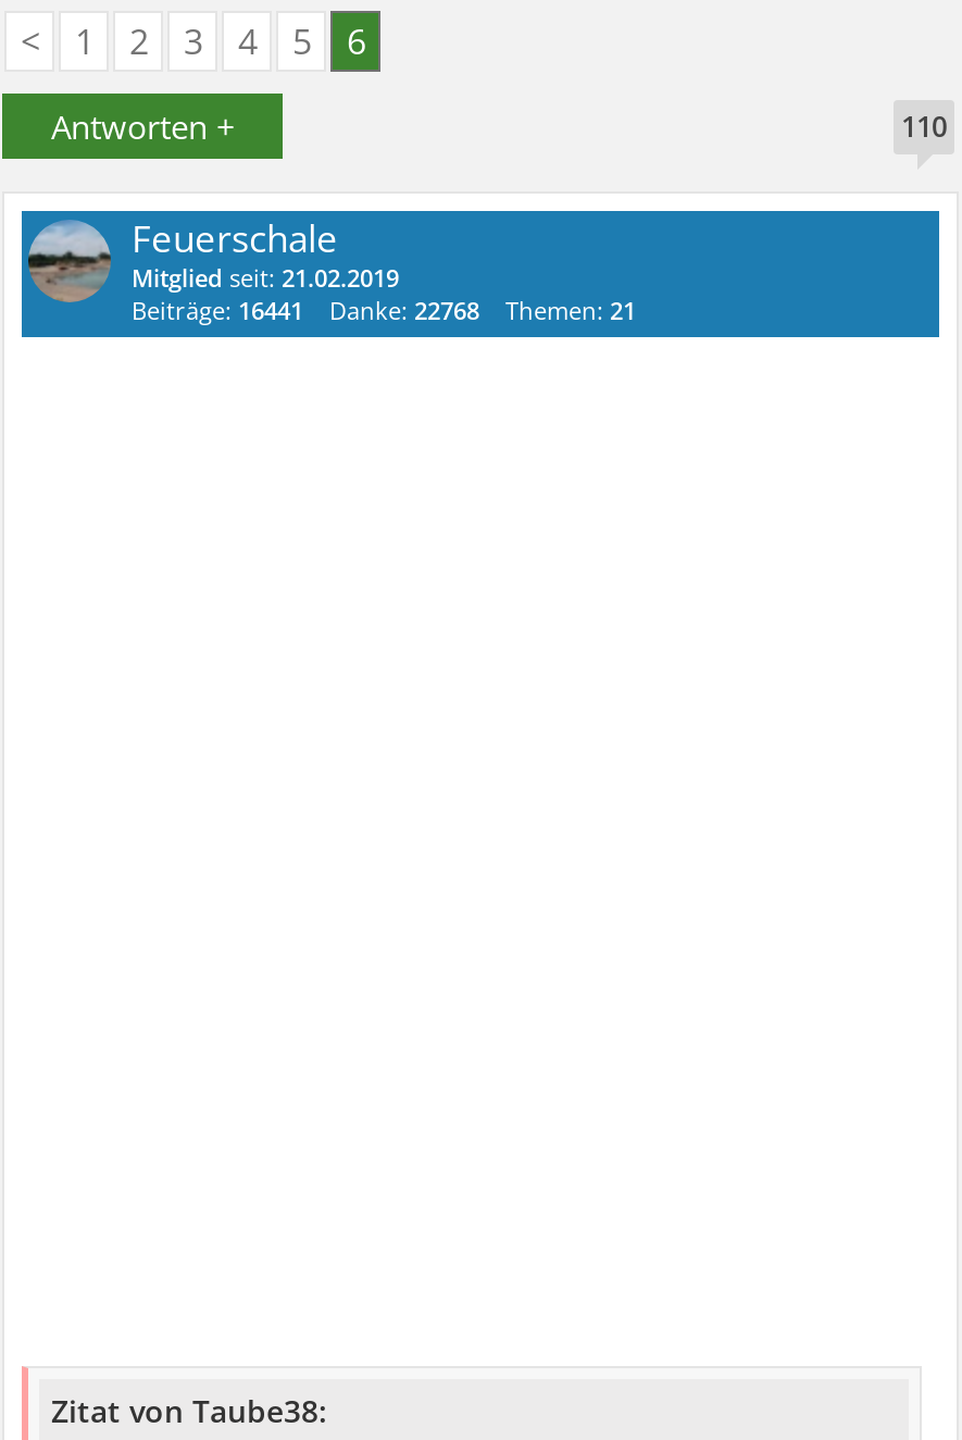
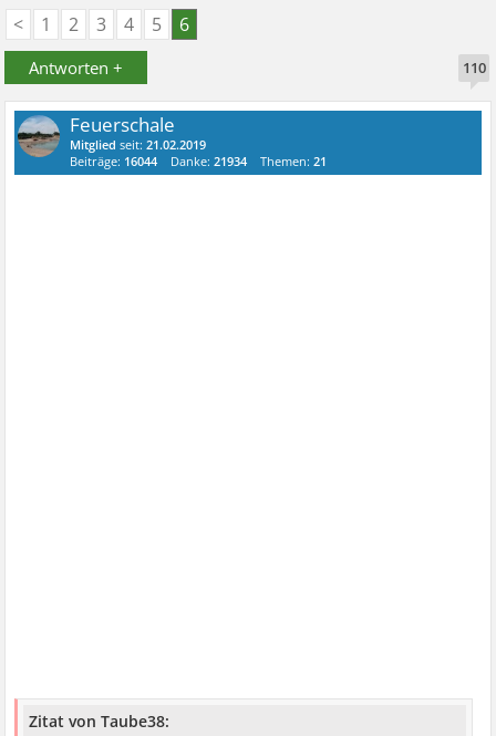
[132,294,303,326] Beiträge: 16441 -> [70,153,158,169] Beiträge: 16044
[329,294,479,326] Danke: 22768 -> [171,153,247,169] Danke: 21934

